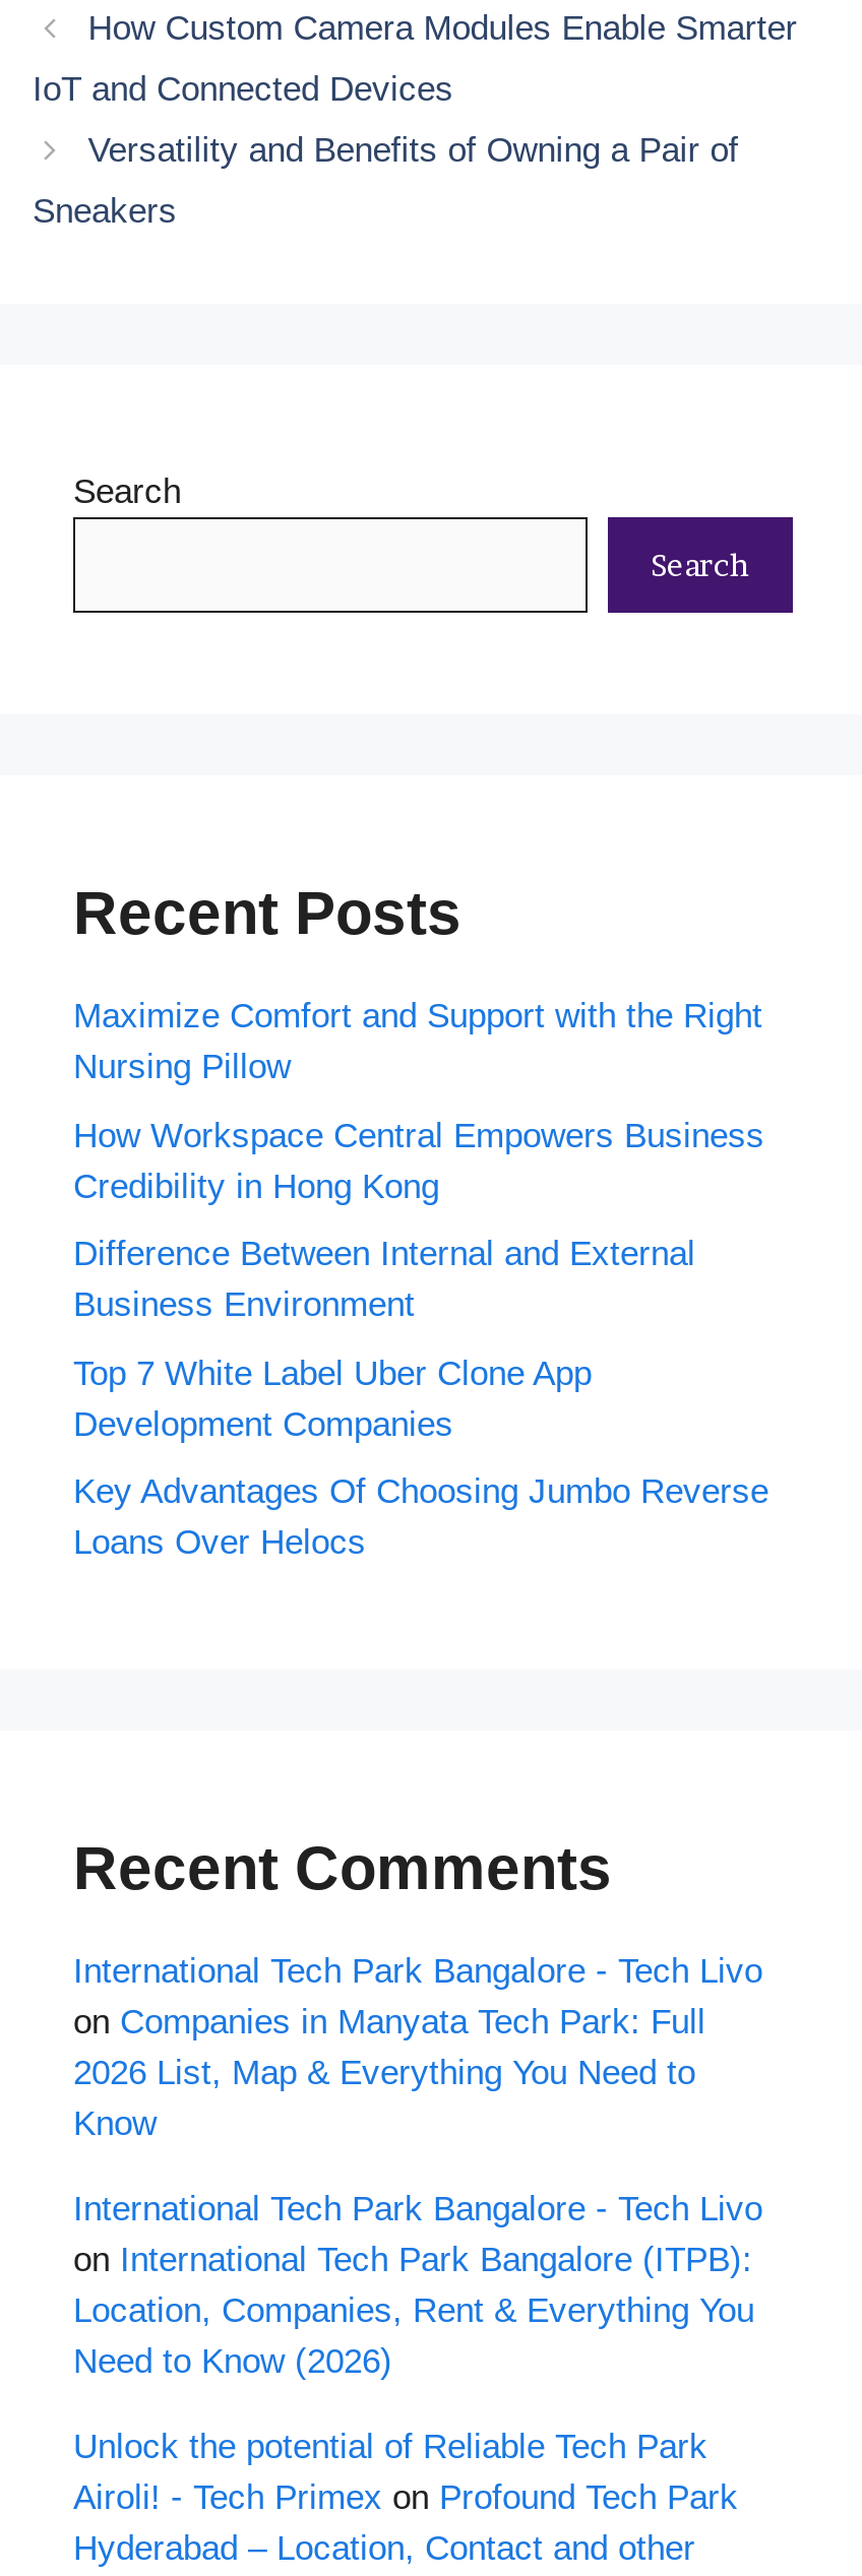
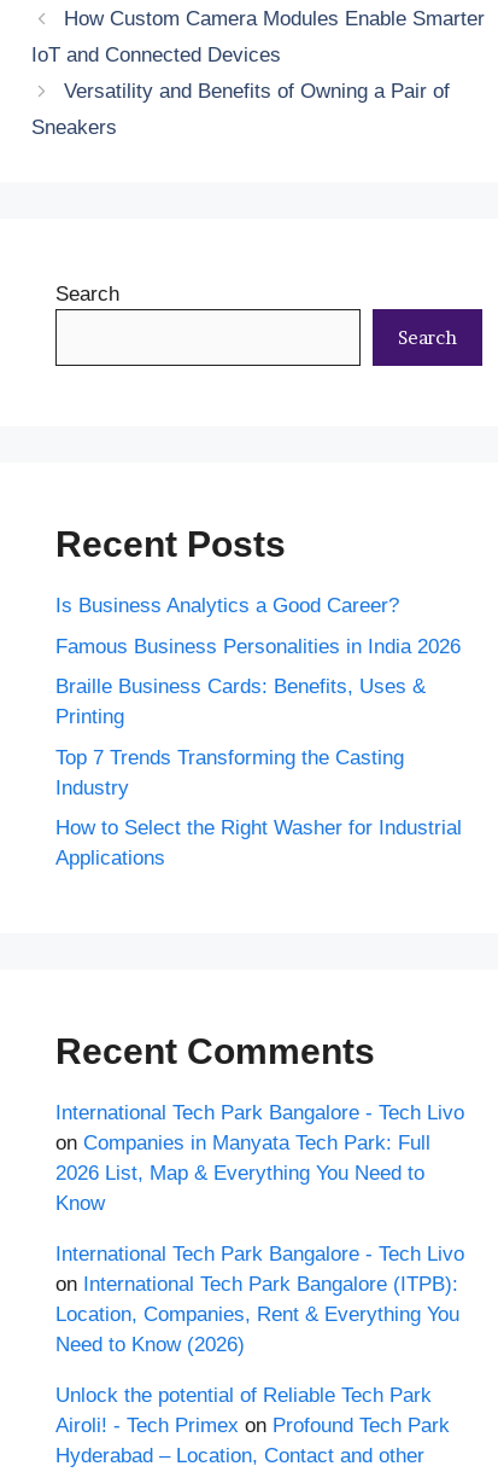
[73,998,762,1087] Maximize Comfort and Support with the Right | Nursing Pillow -> [55,595,399,618] Is Business Analytics a Good Career?
[73,1117,764,1206] How Workspace Central Empowers Business | Credibility in Hong Kong -> [55,635,461,658] Famous Business Personalities in India 2026
[73,1236,695,1325] Difference Between Internal and External | Business Environment -> [55,676,426,729] Braille Business Cards: Benefits, Uses & | Printing
[73,1355,592,1444] Top 7 White Label Uber Clone App | Development Companies -> [55,746,404,799] Top 7 Trends Transforming the Casting | Industry
[73,1473,768,1563] Key Advantages Of Choosing Jumbo Reverse | Loans Over Helocs -> [55,817,462,870] How to Select the Right Washer for Industrial | Applications

